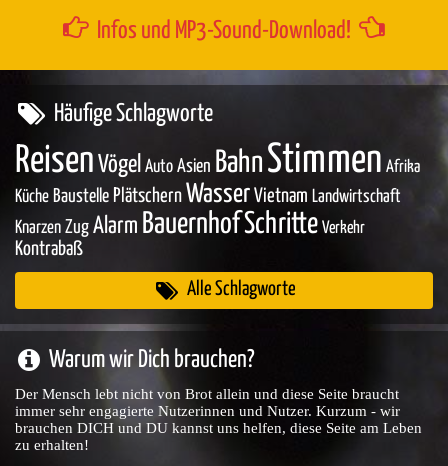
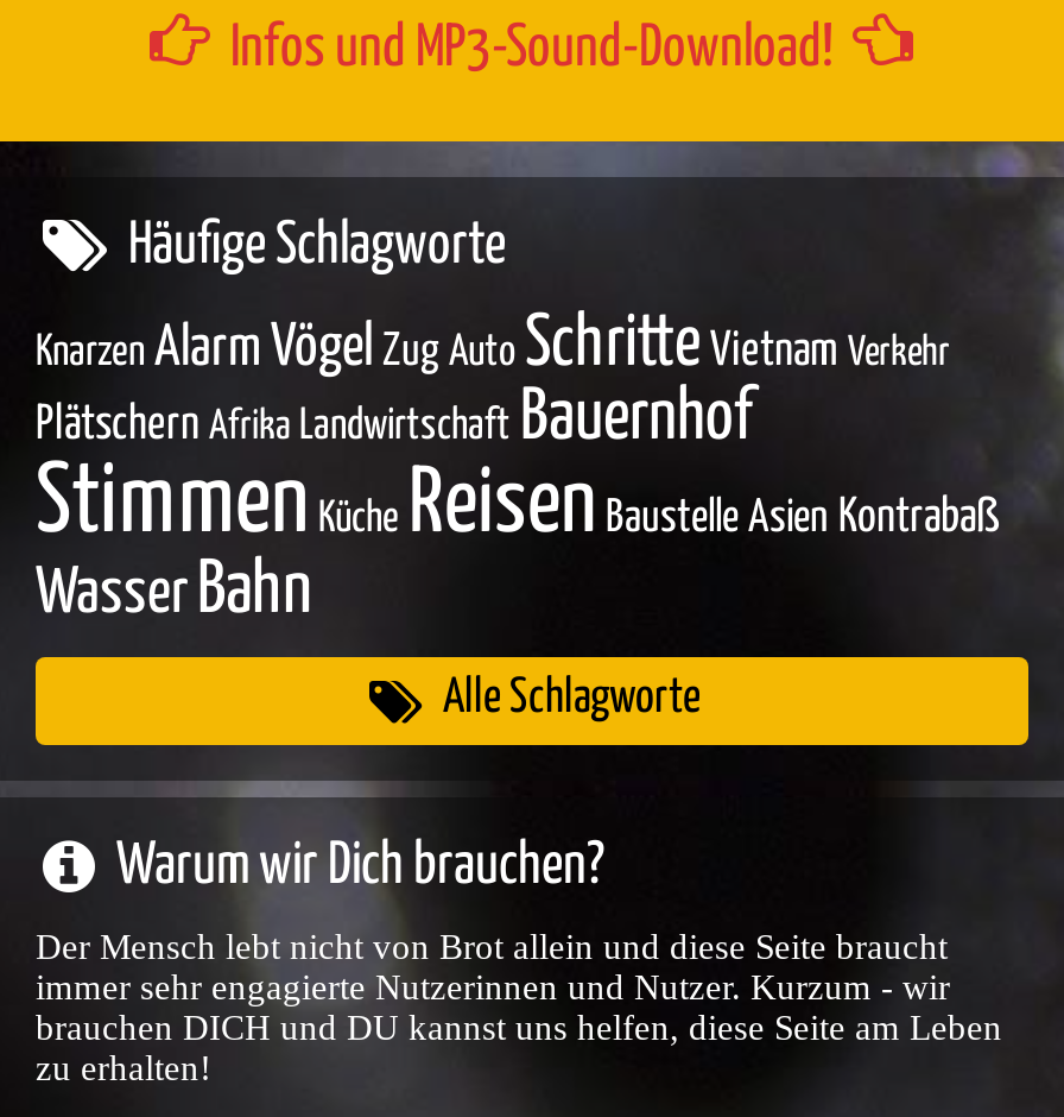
[15,140,420,258] Reisen Vögel Auto Asien Bahn Stimmen Afrika | Küche Baustelle Plätschern Wasser Vietnam Landwirtschaft | Knarzen Zug Alarm Bauernhof Schritte Verkehr | Kontrabaß -> [36,309,1000,625] Knarzen Alarm Vögel Zug Auto Schritte Vietnam Verkehr | Plätschern Afrika Landwirtschaft Bauernhof | Stimmen Küche Reisen Baustelle Asien Kontrabaß | Wasser Bahn

